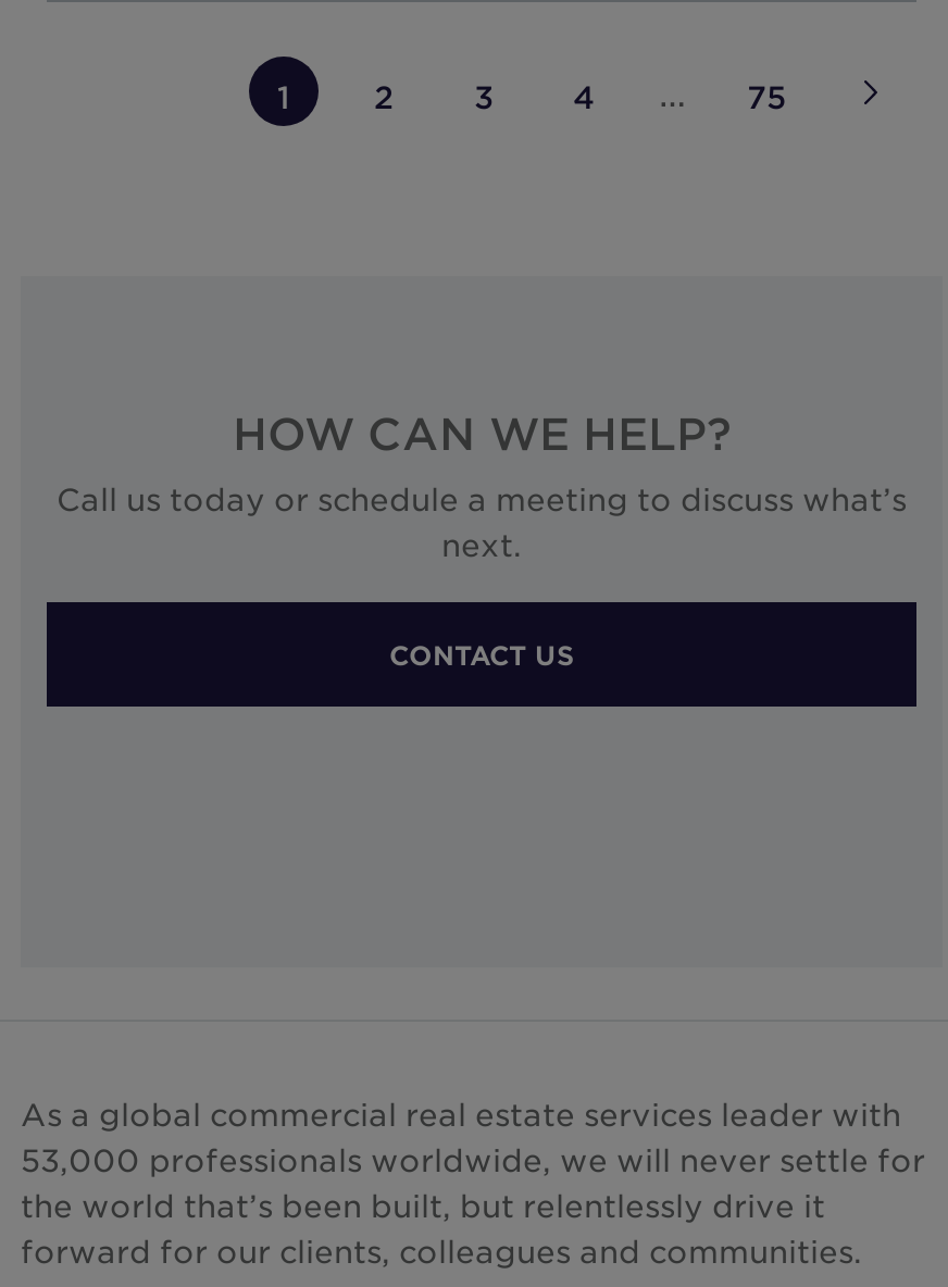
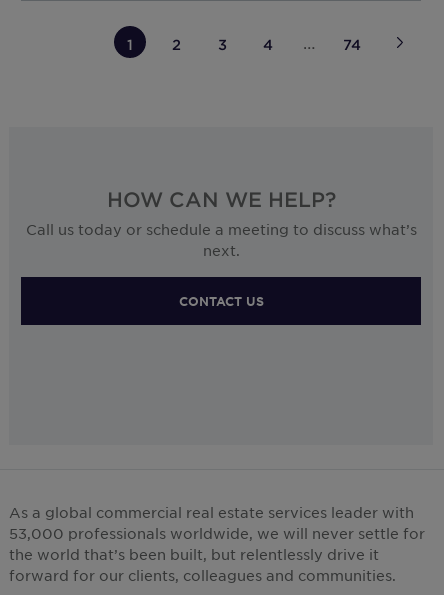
[747,78,786,115] 75 -> [343,36,361,53] 74

